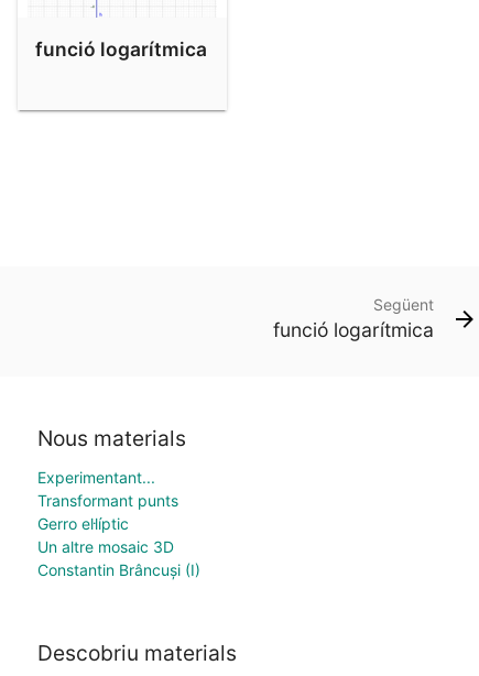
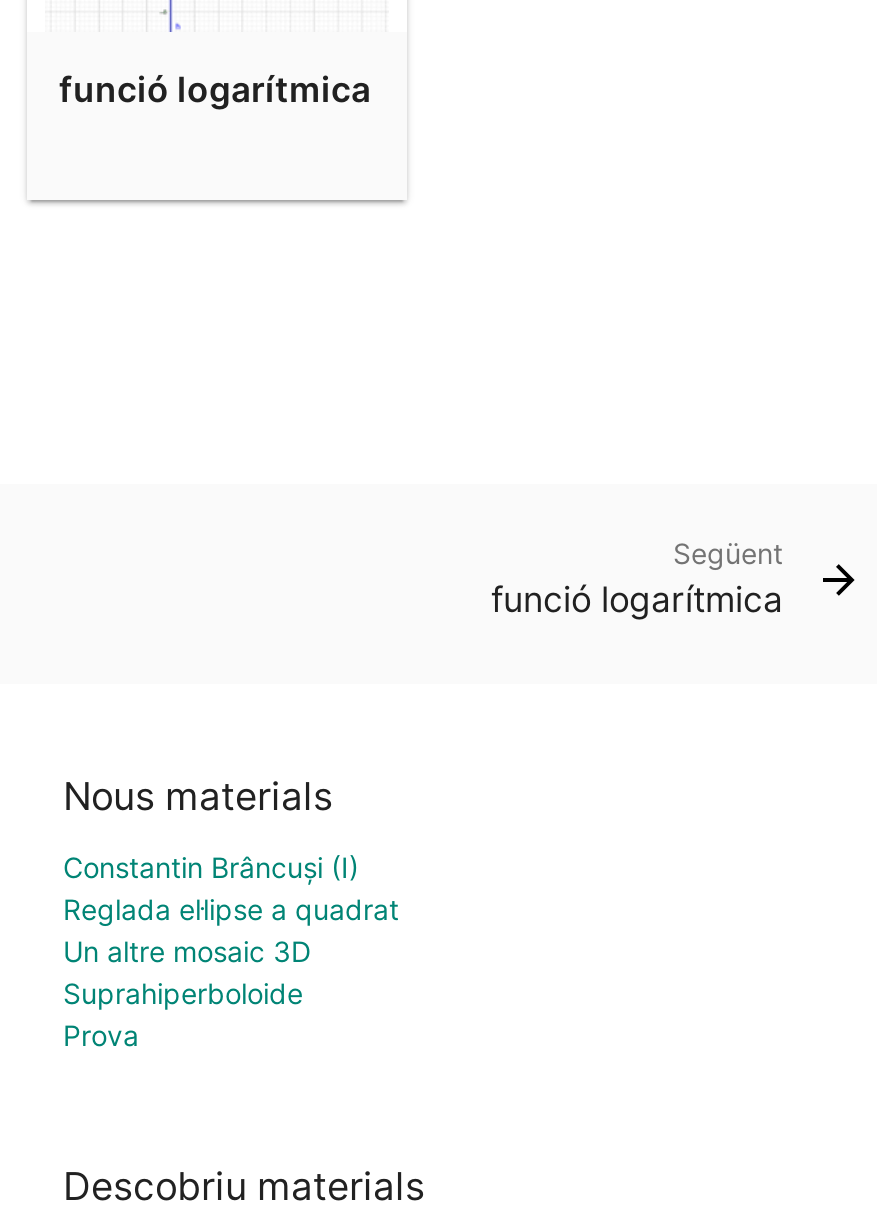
[37,468,178,533] Experimentant... | Transformant punts | Gerro el·líptic -> [63,892,399,926] Reglada el·lipse a quadrat
moved [37,537,174,556] -> [63,934,311,968]: Un altre mosaic 3D
moved [37,560,200,579] -> [63,850,359,884]: Constantin Brâncuși (I)
none -> [63,976,303,1052] Suprahiperboloide | Prova

